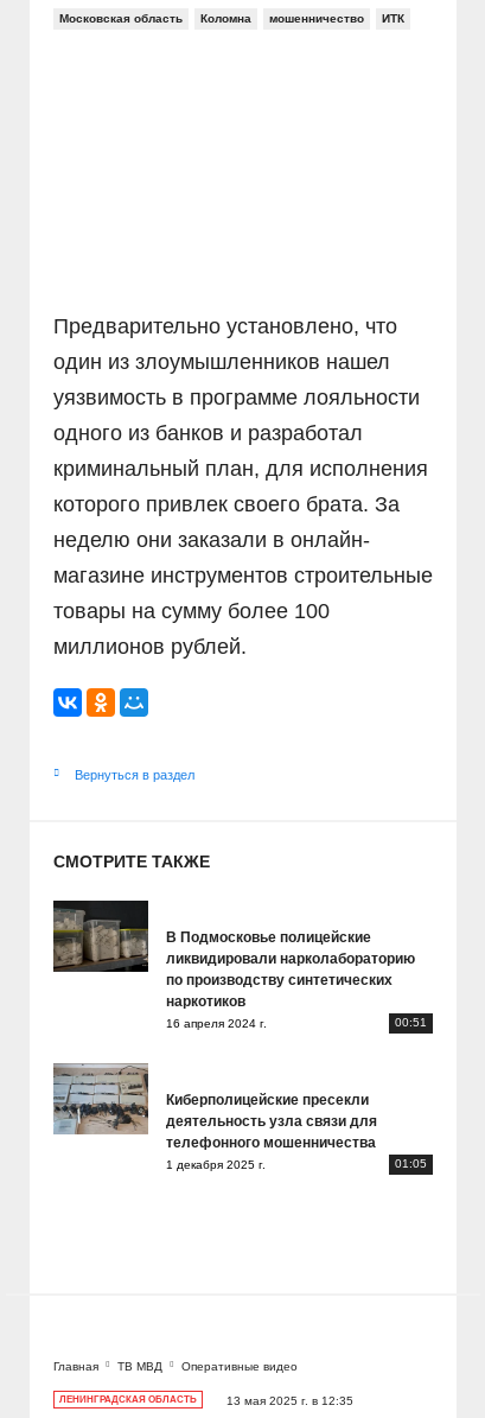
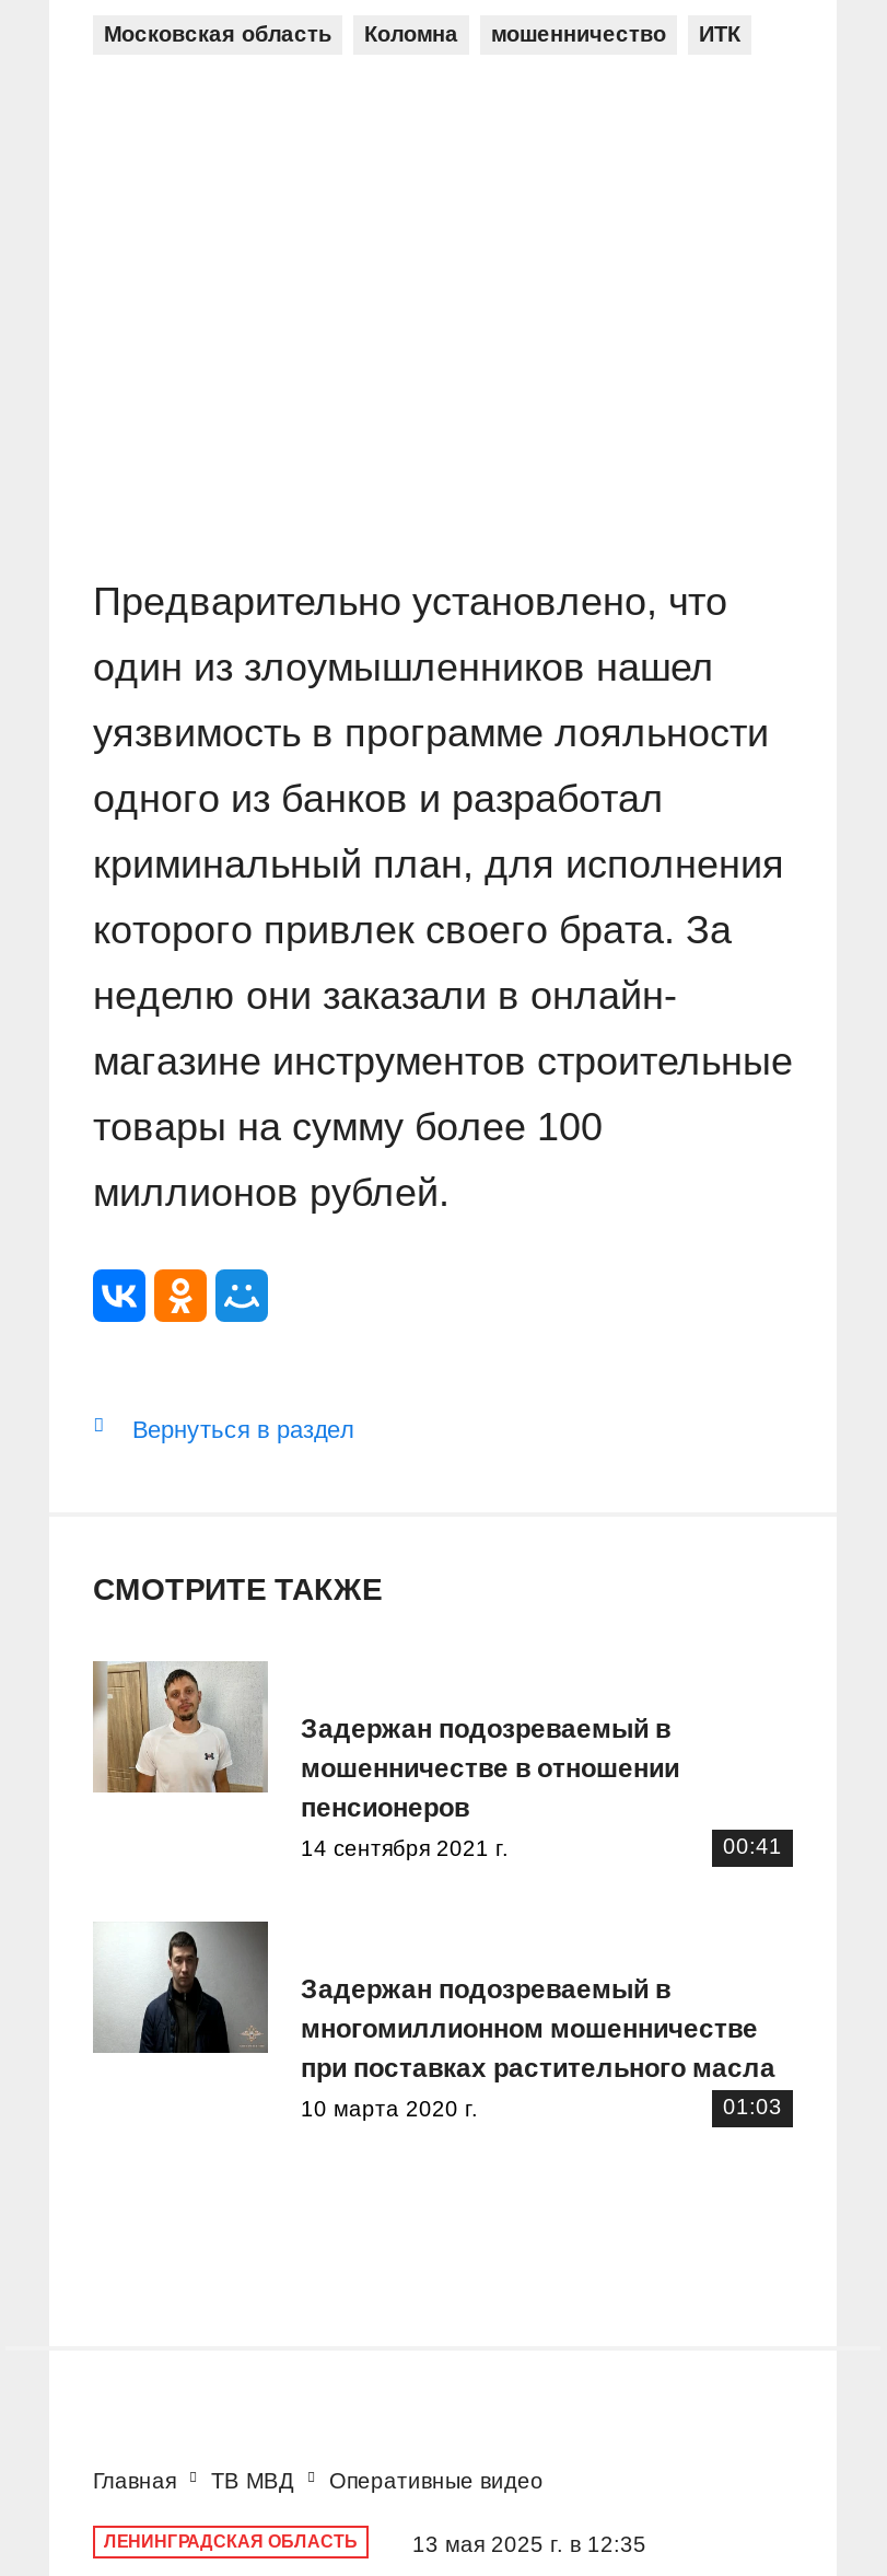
[52,899,427,1029] [image] | В Подмосковье полицейские | ликвидировали нарколабораторию | по производству синтетических | наркотиков | 16 апреля 2024 г. | 00:51 -> [93,1661,782,1859] [image] | Задержан подозреваемый в | мошенничестве в отношении | пенсионеров | 14 сентября 2021 г. | 00:41
[52,1063,427,1171] [image] | Киберполицейские пресекли | деятельность узла связи для | телефонного мошенничества | 1 декабря 2025 г. | 01:05 -> [95,1922,782,2120] [image] | Задержан подозреваемый в | многомиллионном мошенничестве | при поставках растительного масла | 10 марта 2020 г. | 01:03

